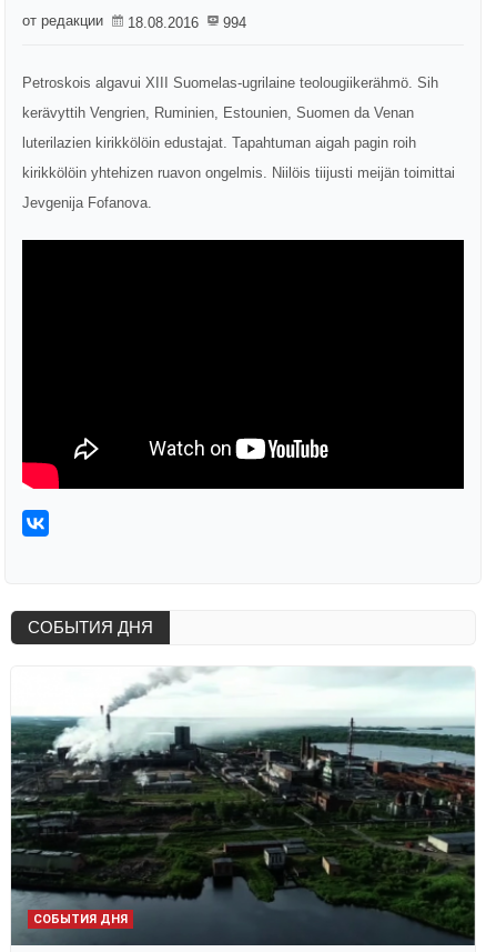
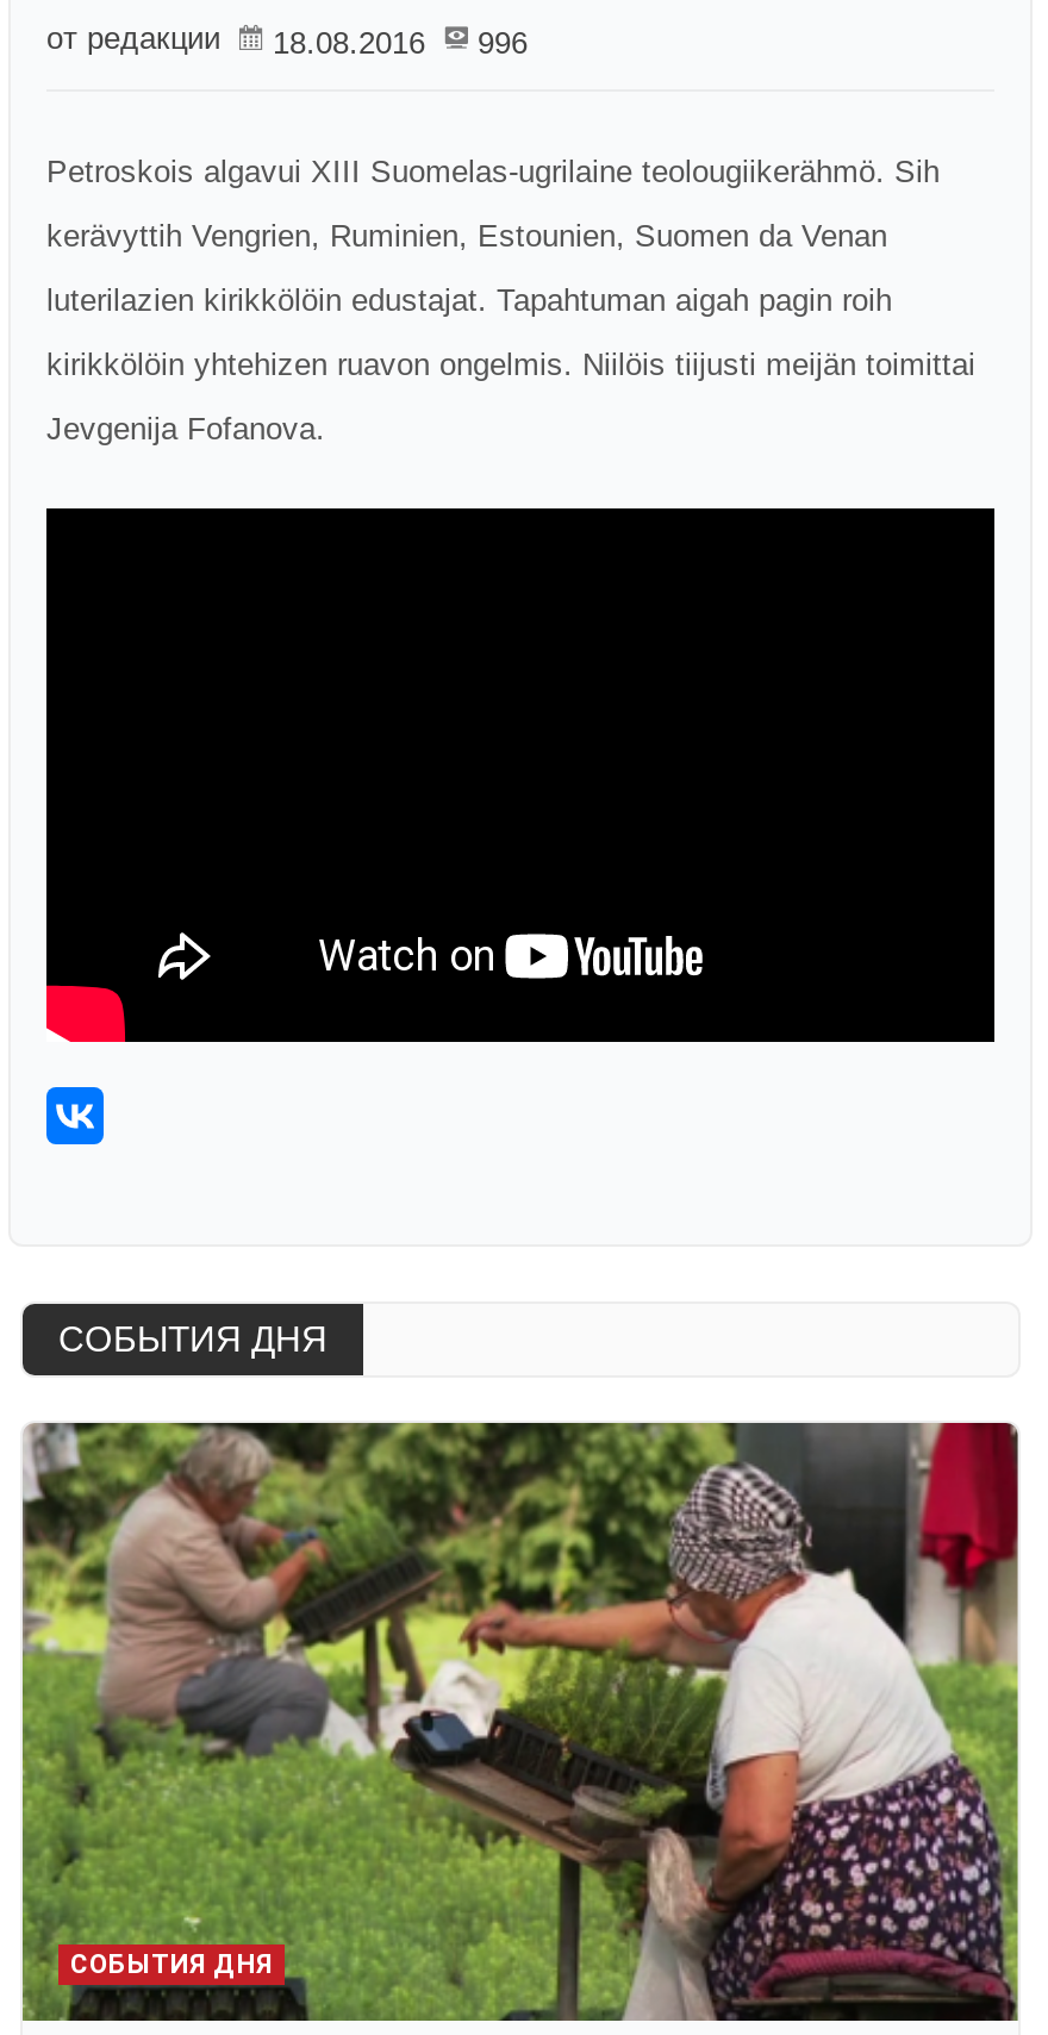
[22,12,246,31] от редакции 18.08.2016 994 -> [46,20,528,61] от редакции 18.08.2016 996
[10,667,476,945] [image] -> [20,1421,1021,2023] [image]

